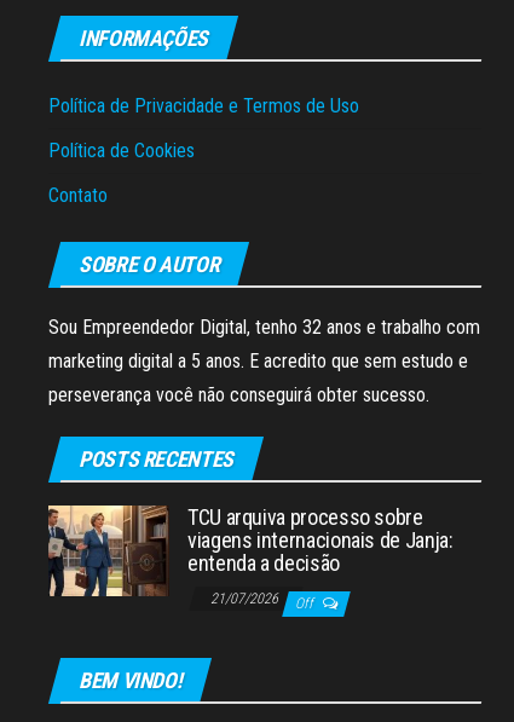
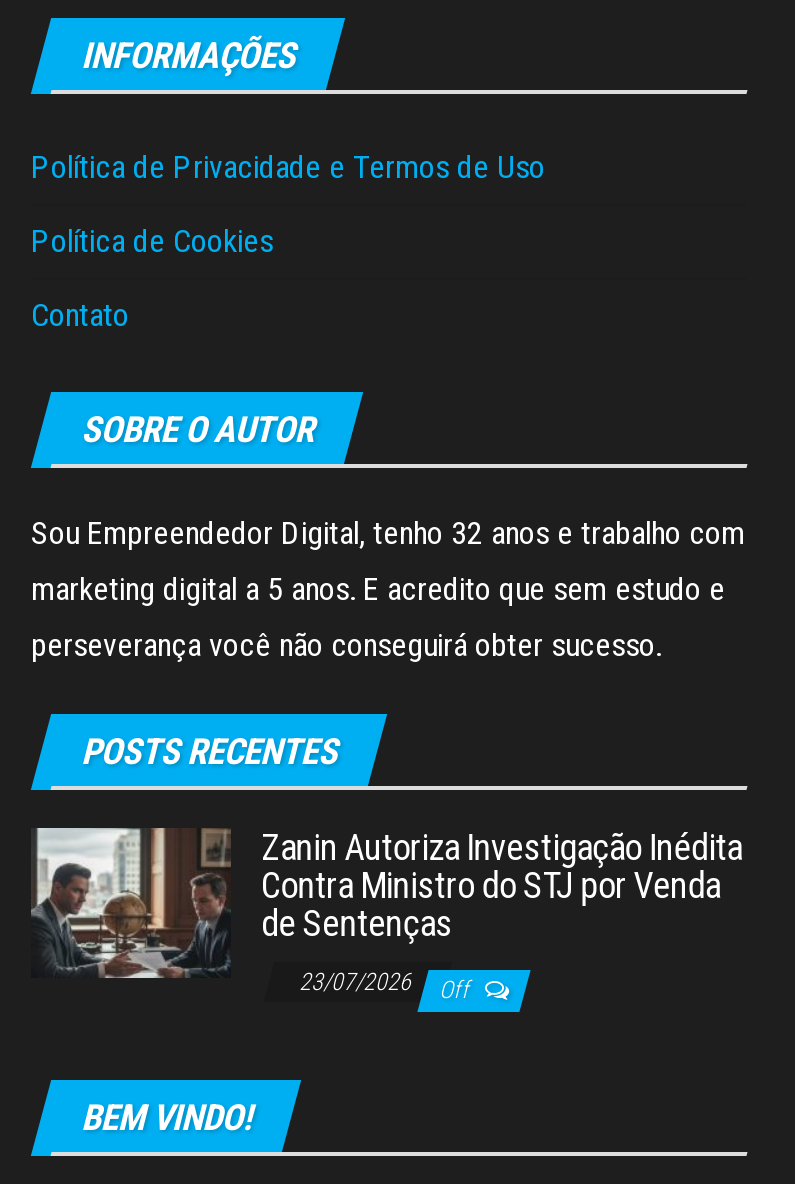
[47,504,453,597] [image] | TCU arquiva processo sobre | viagens internacionais de Janja: | entenda a decisão -> [31,826,742,978] [image] | Zanin Autoriza Investigação Inédita | Contra Ministro do STJ por Venda | de Sentenças
[210,590,317,612] 21/07/2026 Off -> [299,968,475,1004] 23/07/2026 Off

